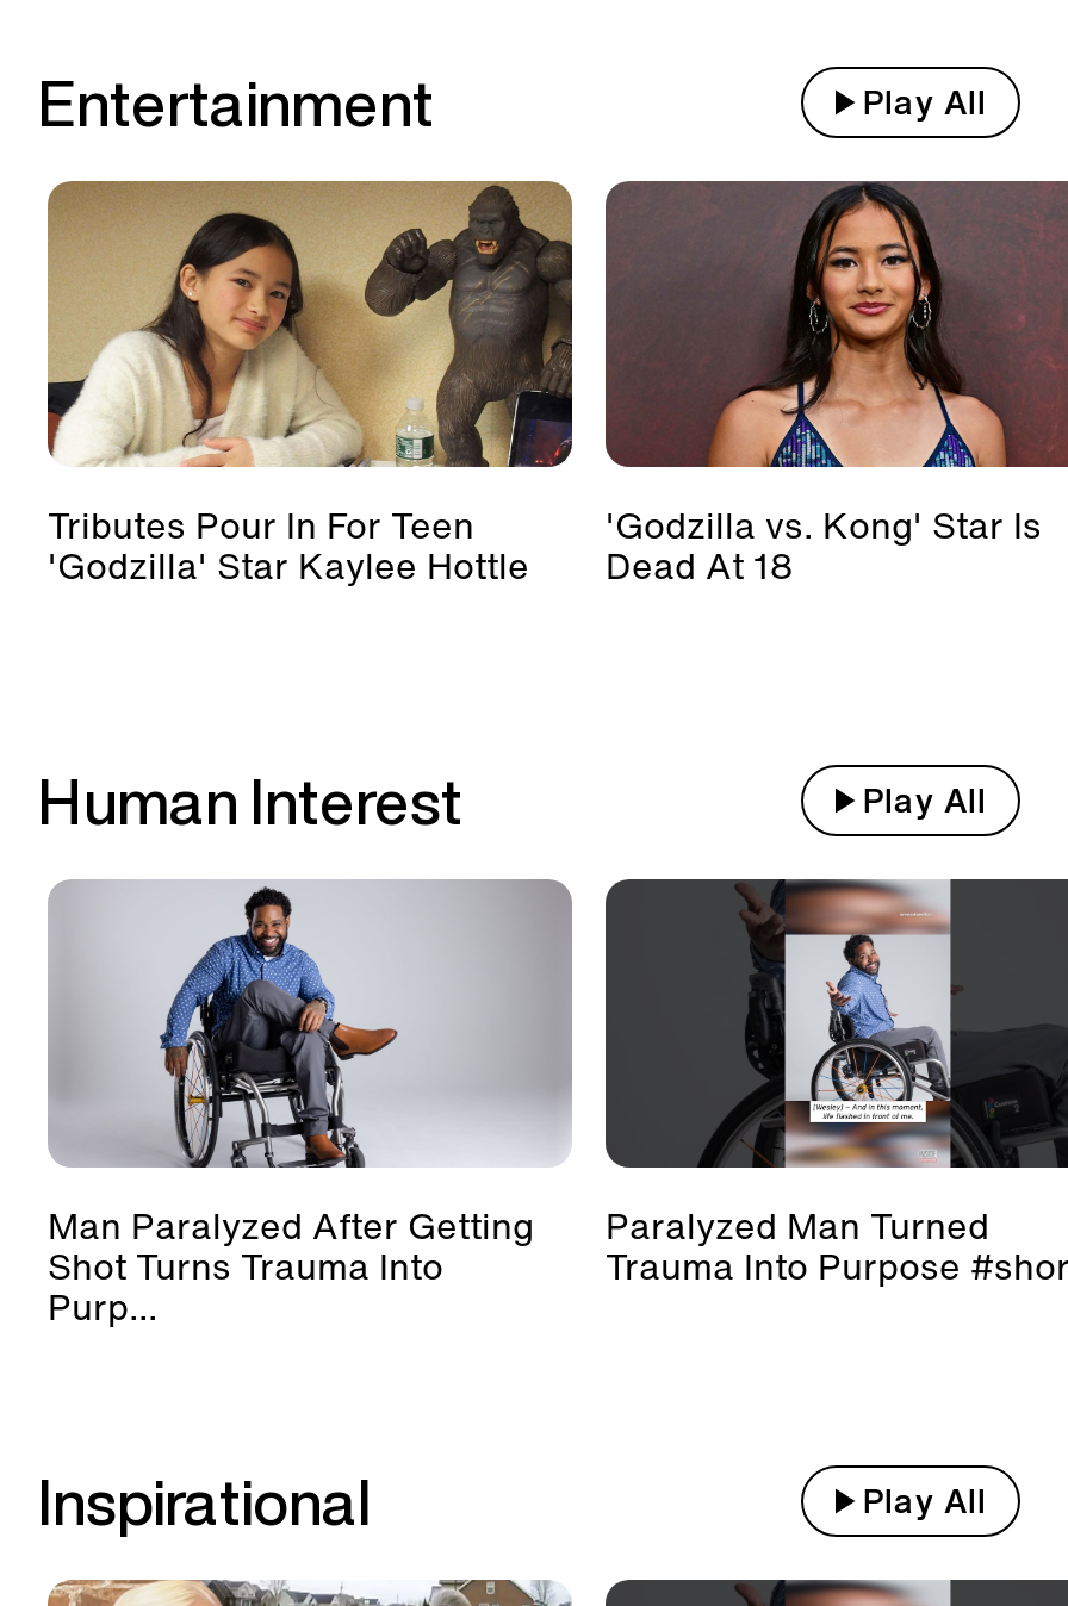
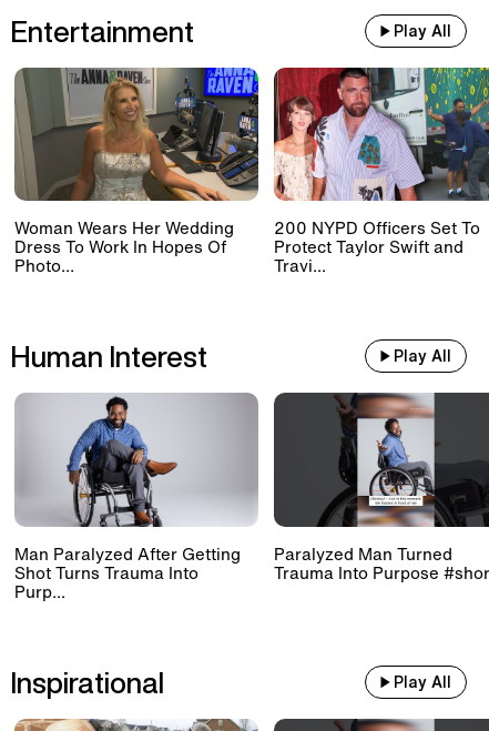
[48,179,575,592] [image] | Tributes Pour In For Teen | 'Godzilla' Star Kaylee Hottle -> [13,67,259,278] [image] | Woman Wears Her Wedding | Dress To Work In Hopes Of | Photo...
[603,179,1061,592] [image] | 'Godzilla vs. Kong' Star Is | Dead At 18 -> [273,67,486,278] [image] | 200 NYPD Officers Set To | Protect Taylor Swift and | Travi...

